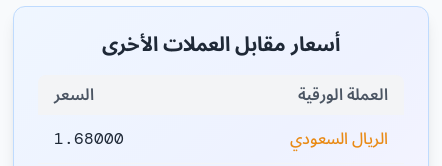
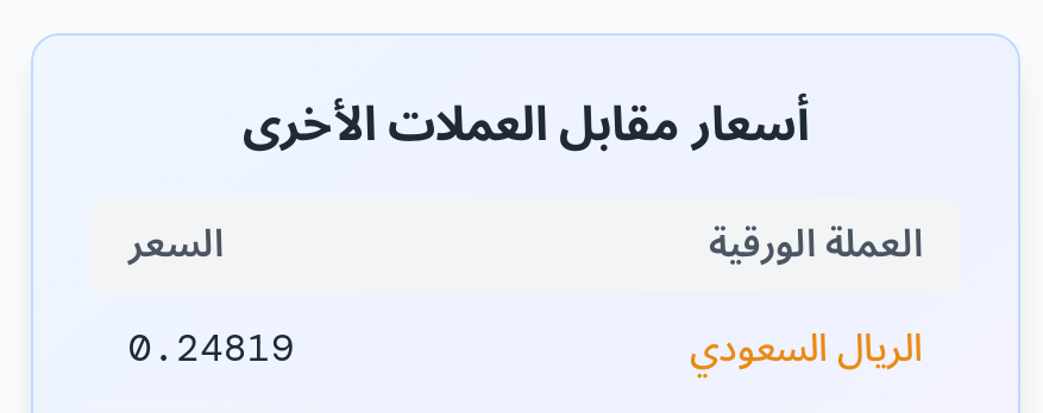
[54,128,124,149] 1.68000 -> [128,323,295,373] 0.24819

